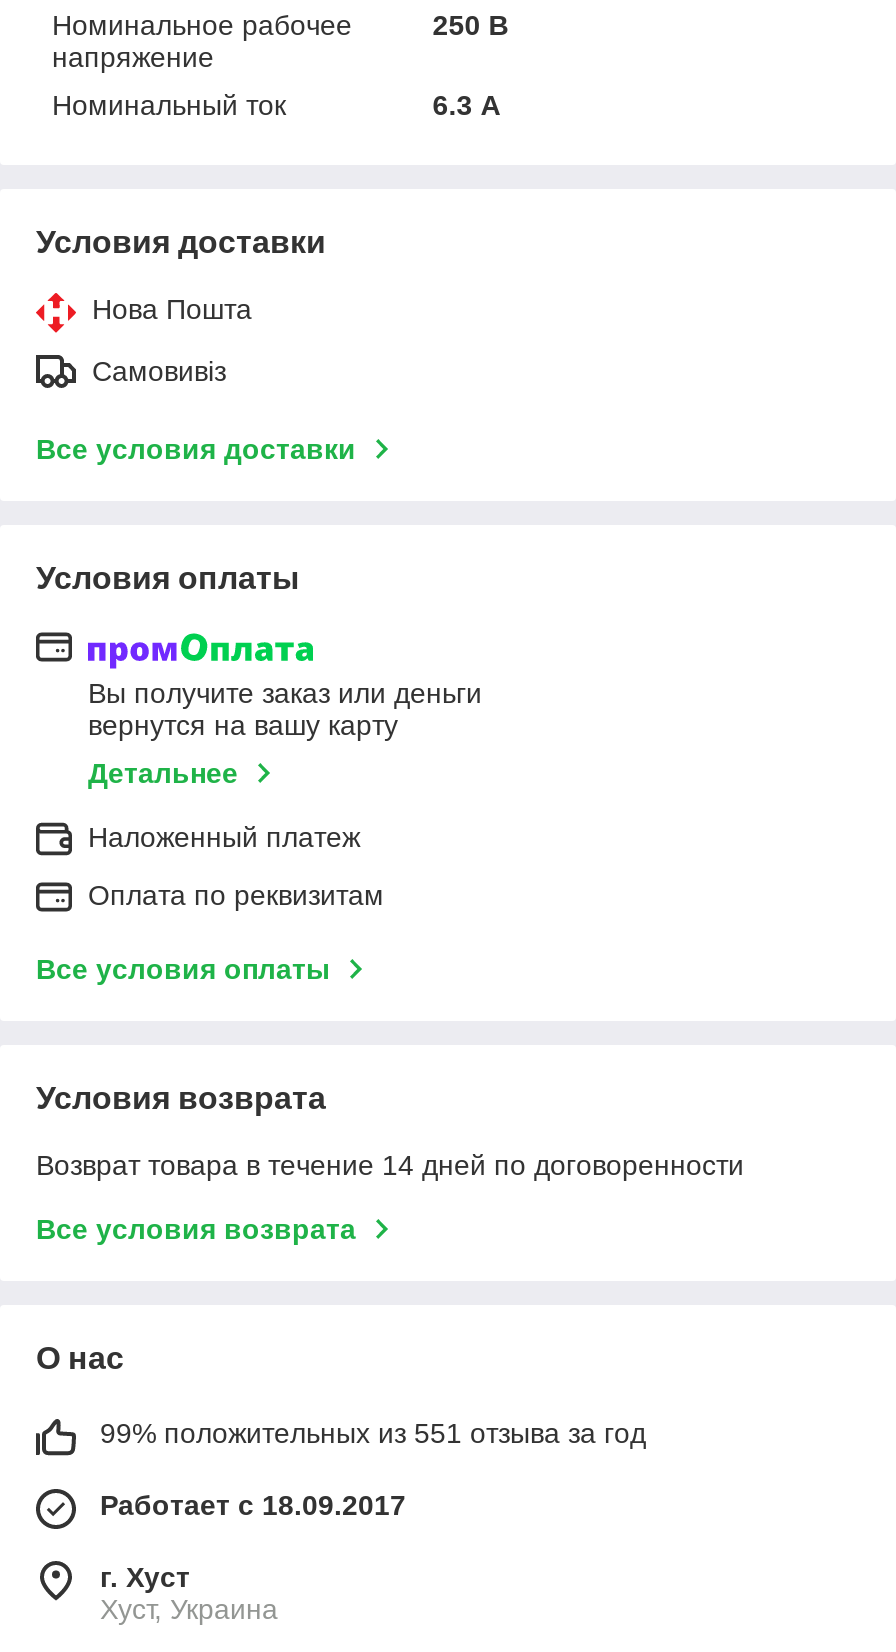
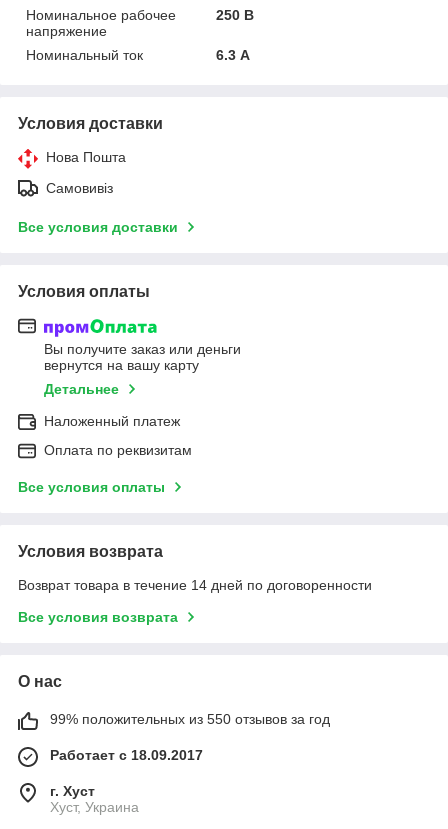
[100,1417,646,1449] 99% положительных из 551 отзыва за год -> [50,711,330,727] 99% положительных из 550 отзывов за год

